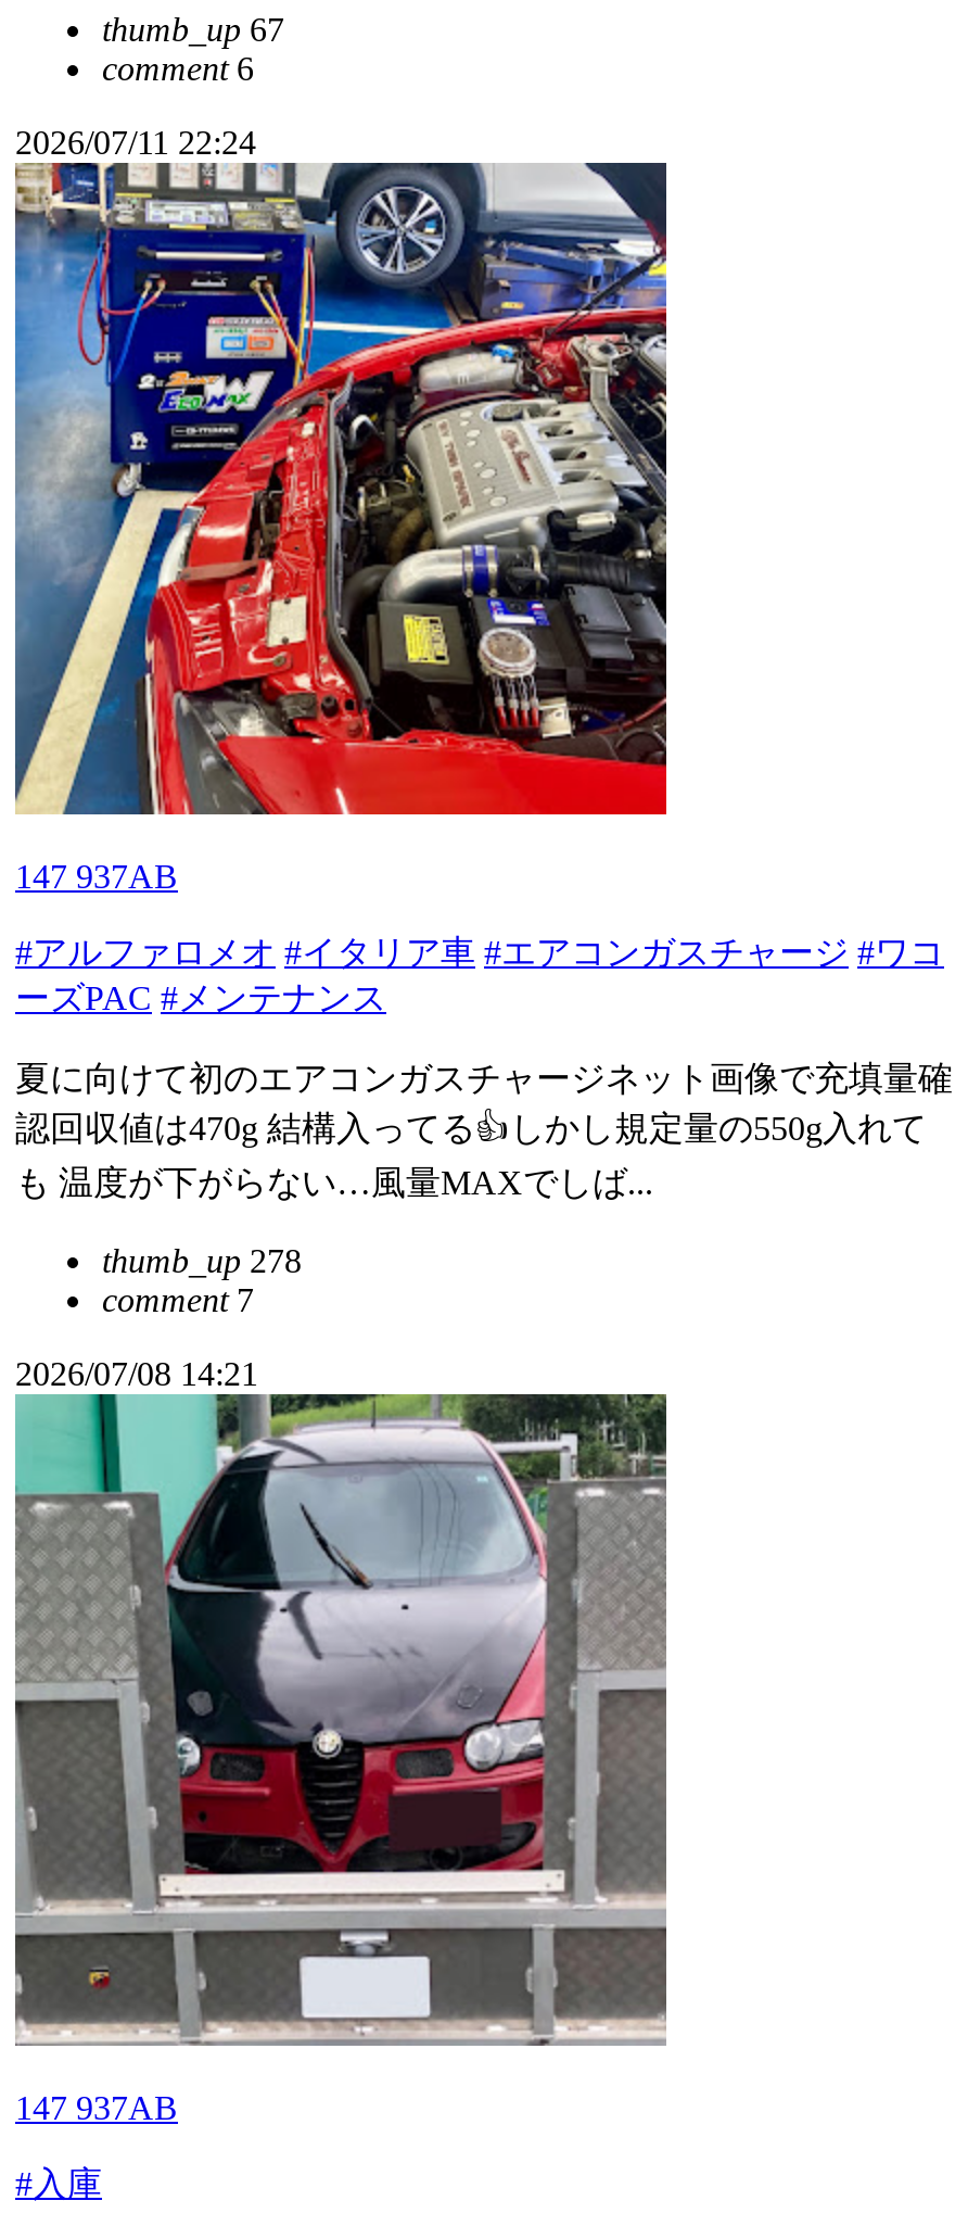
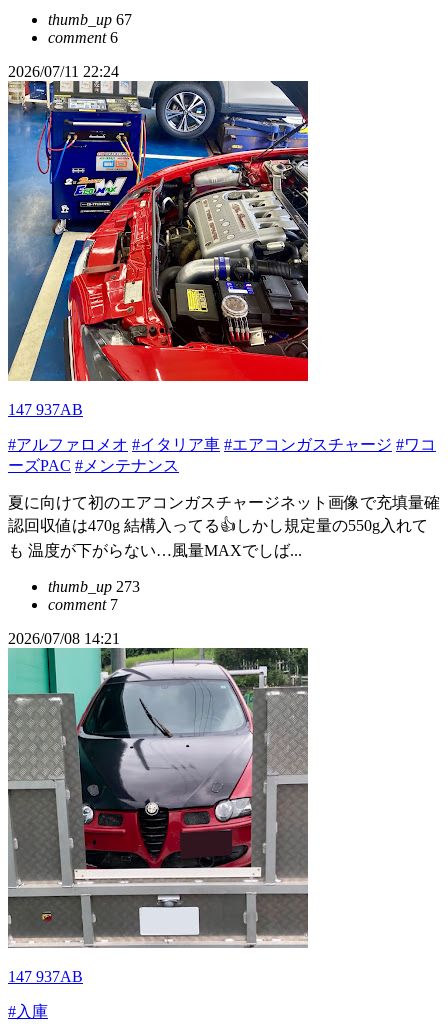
[102,1242,302,1279] thumb_up 278 -> [48,578,140,595] thumb_up 273

